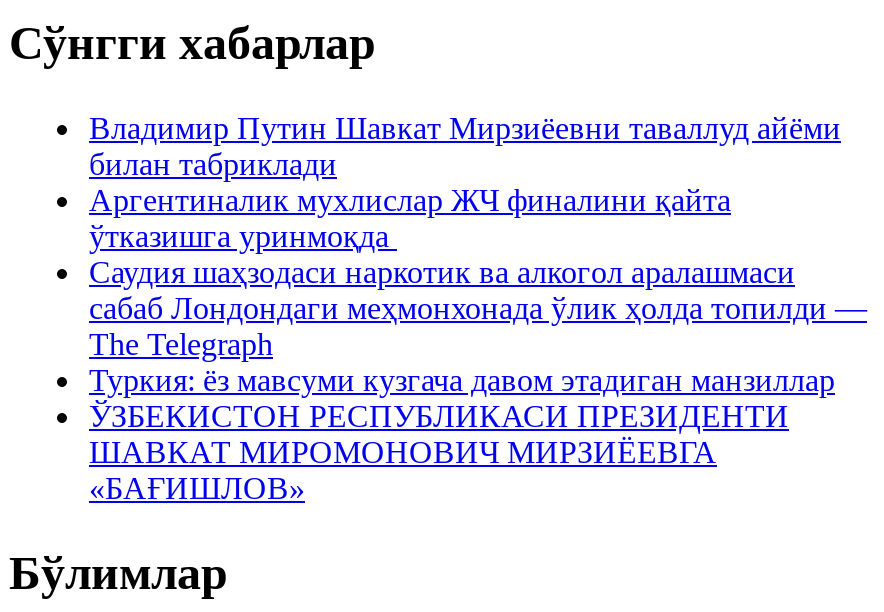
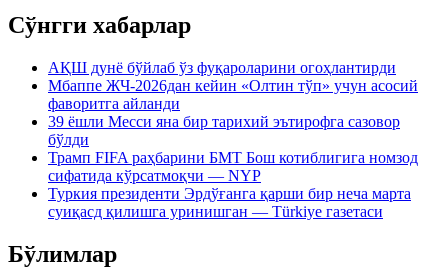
[89,111,867,505] Владимир Путин Шавкат Мирзиёевни таваллуд айёми | билан табриклади | Аргентиналик мухлислар ЖЧ финалини қайта | ўтказишга уринмоқда | Саудия шаҳзодаси наркотик ва алкогол аралашмаси | сабаб Лондондаги меҳмонхонада ўлик ҳолда топилди — | The Telegraph | Туркия: ёз мавсуми кузгача давом этадиган манзиллар | ЎЗБЕКИСТОН РЕСПУБЛИКАСИ ПРЕЗИДЕНТИ | ШАВКАТ МИРОМОНОВИЧ МИРЗИЁЕВГА | «БАҒИШЛОВ» -> [48,59,418,220] АҚШ дунё бўйлаб ўз фуқароларини огоҳлантирди | Мбаппе ЖЧ-2026дан кейин «Олтин тўп» учун асосий | фаворитга айланди | 39 ёшли Месси яна бир тарихий эътирофга сазовор | бўлди | Трамп FIFA раҳбарини БМТ Бош котиблигига номзод | сифатида кўрсатмоқчи — NYP | Туркия президенти Эрдўғанга қарши бир неча марта | суиқасд қилишга уринишган — Тürkiye газетаси

